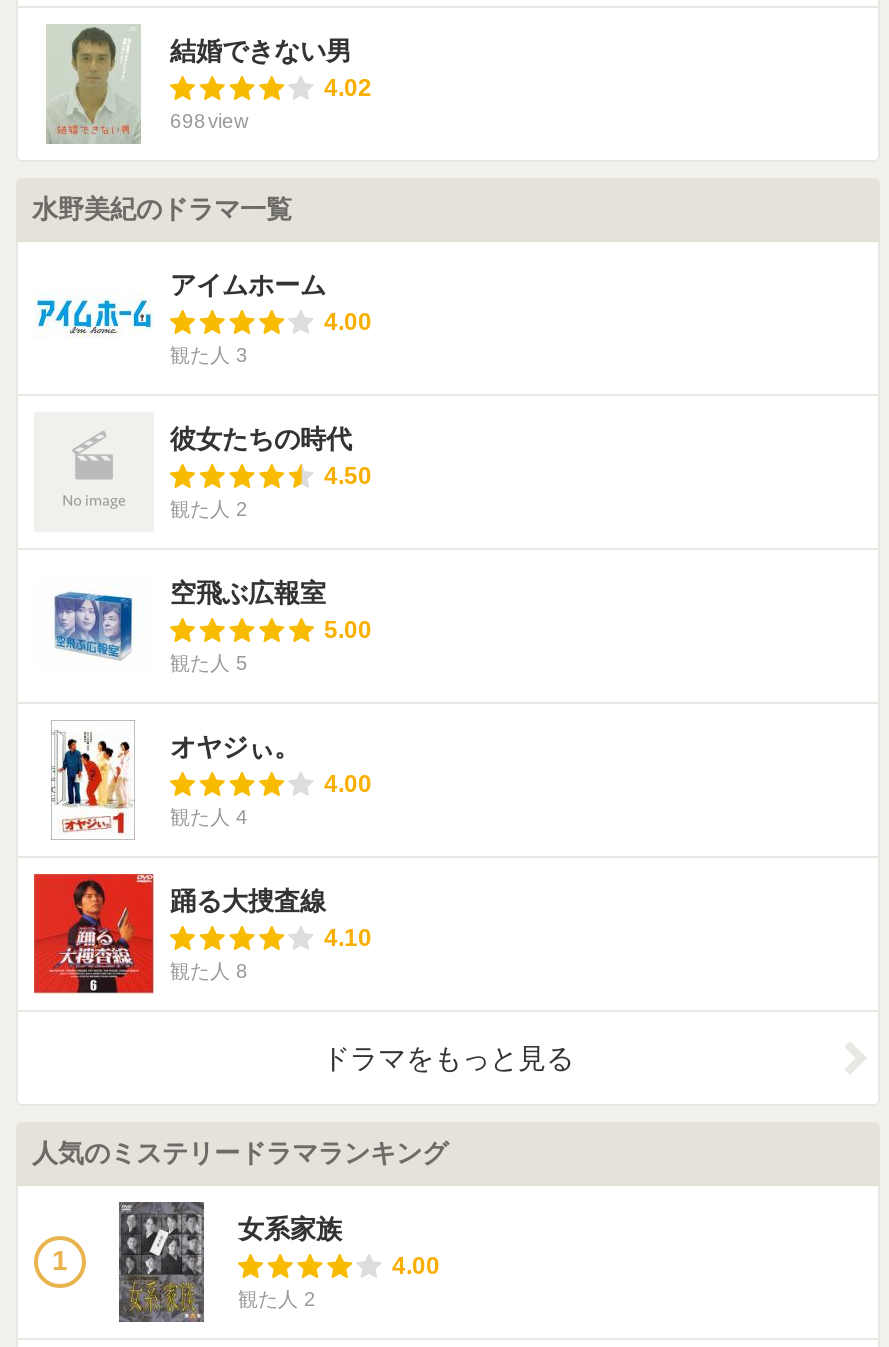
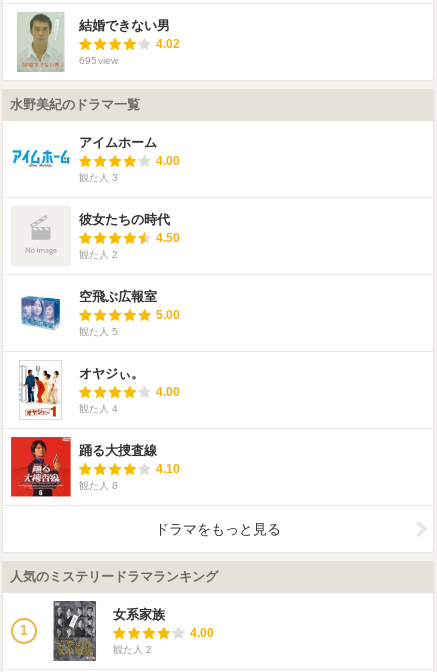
[170,110,248,132] 698 view -> [79,55,118,66] 695 view

